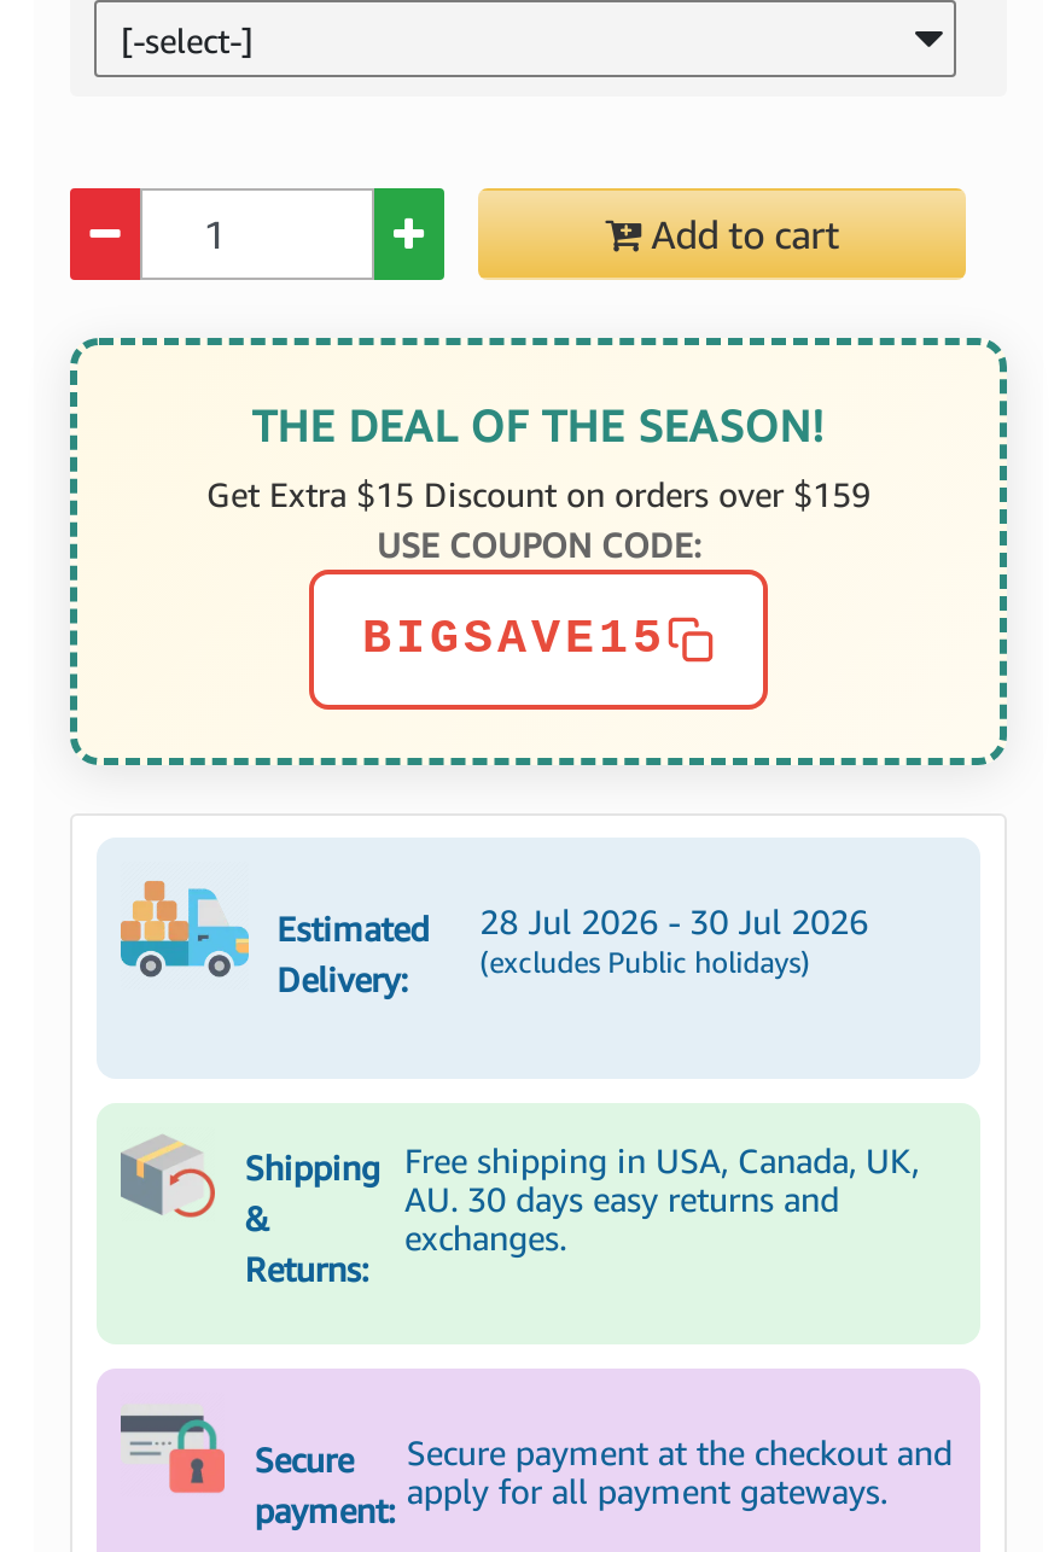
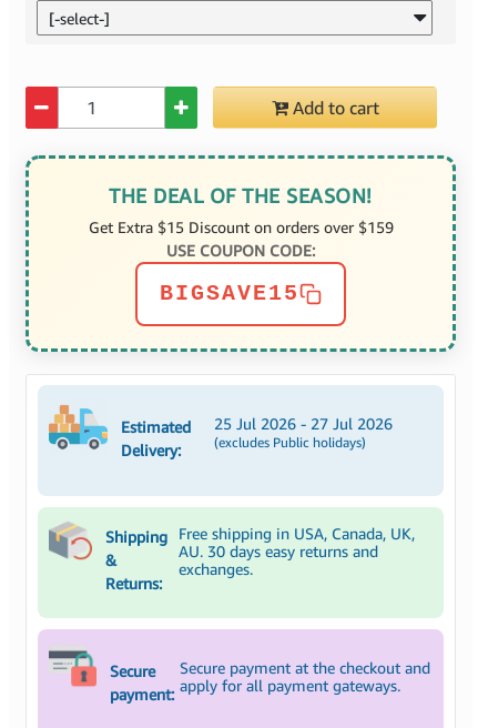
[277,899,869,947] Estimated 28 Jul 2026 - 30 Jul 2026 -> [120,413,392,436] Estimated 25 Jul 2026 - 27 Jul 2026

